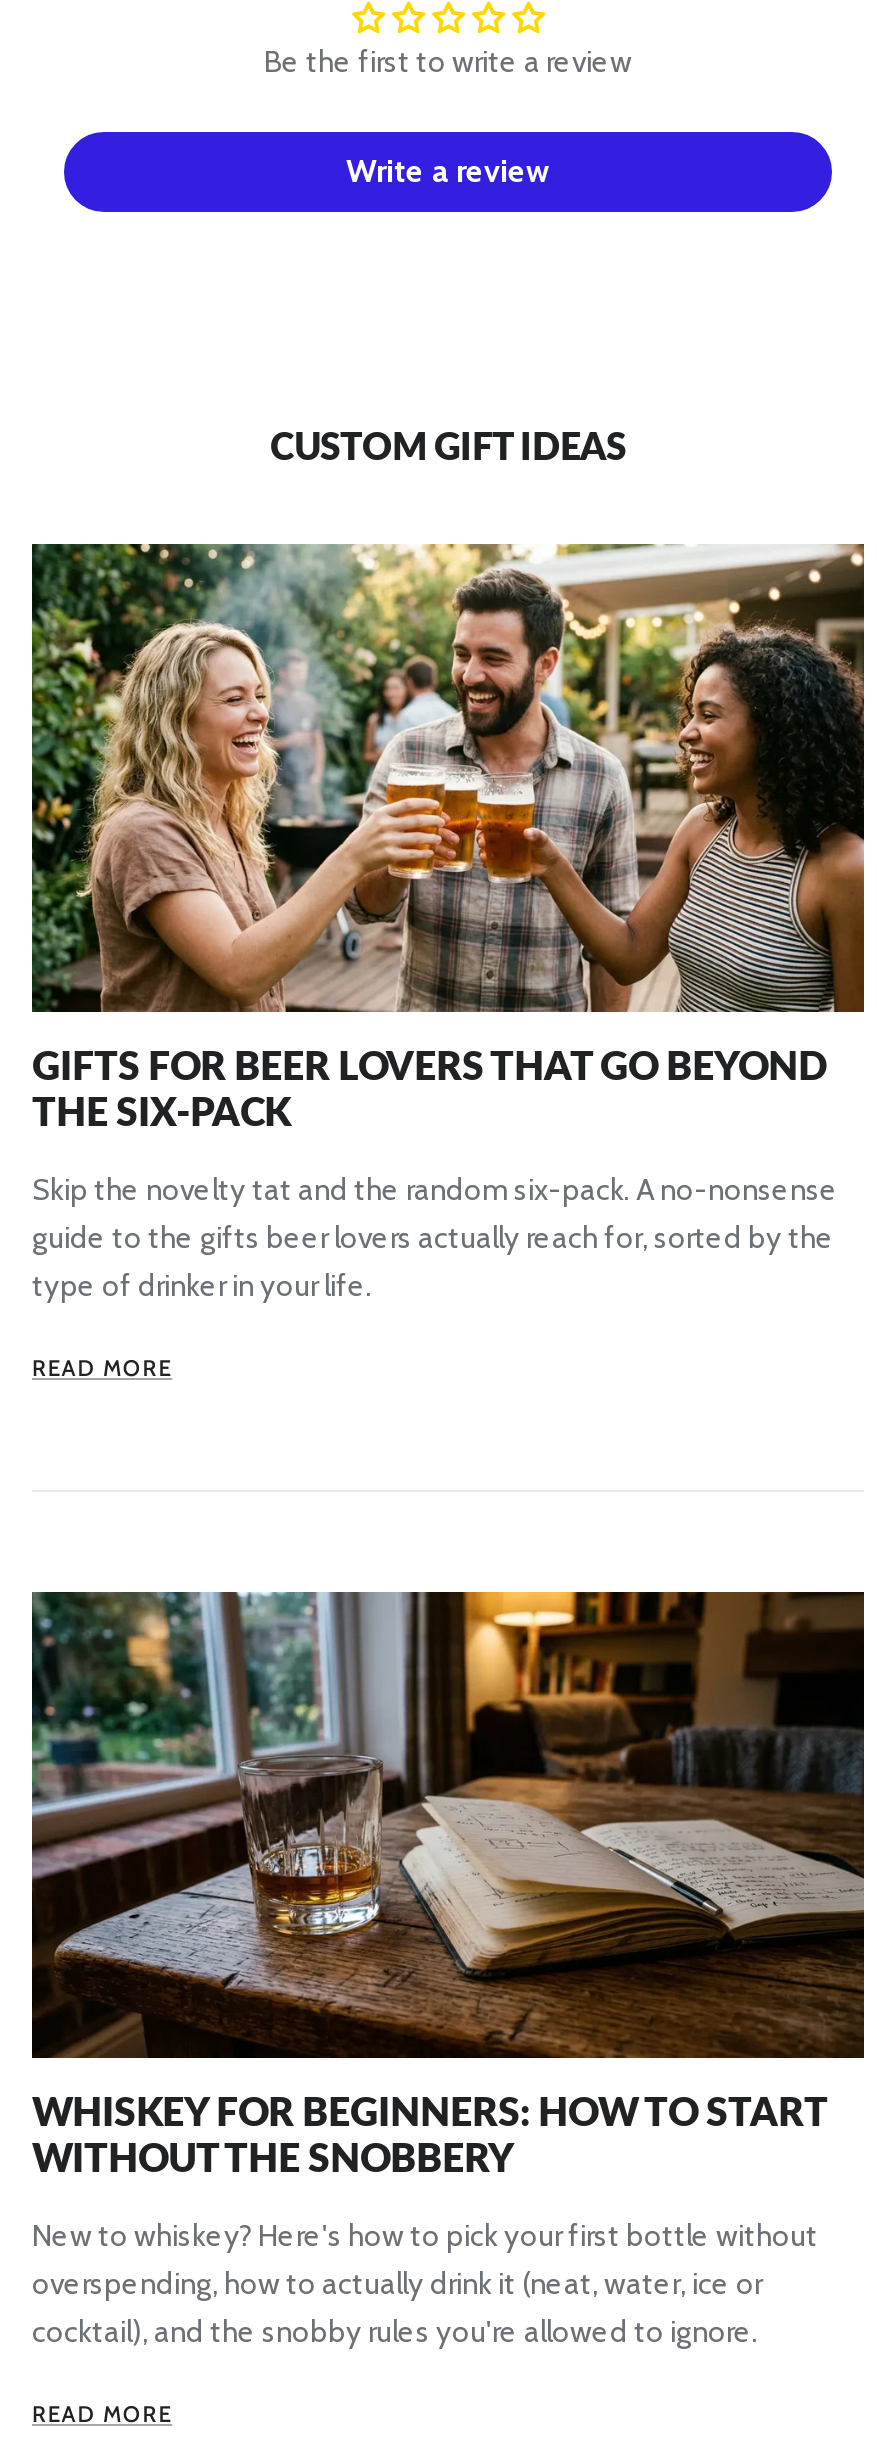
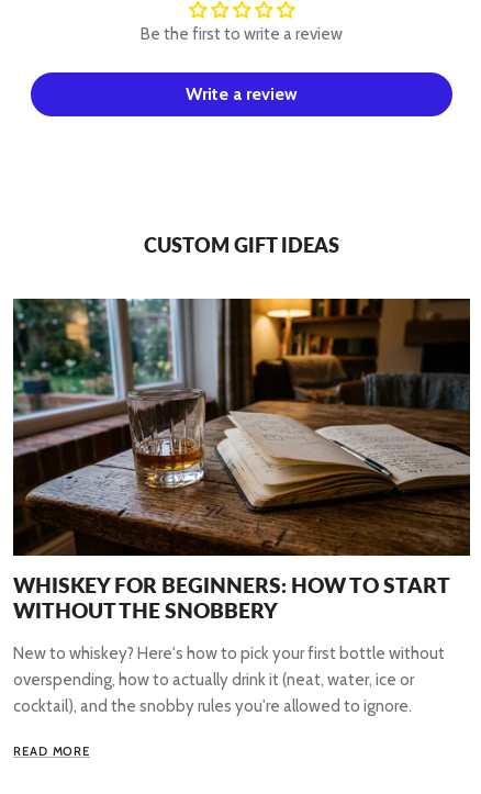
[30,542,866,1381] [image] | GIFTS FOR BEER LOVERS THAT GO BEYOND | THE SIX-PACK | Skip the novelty tat and the random six-pack. A no-nonsense | guide to the gifts beer lovers actually reach for, sorted by the | type of drinker in your life. | READ MORE -> none

